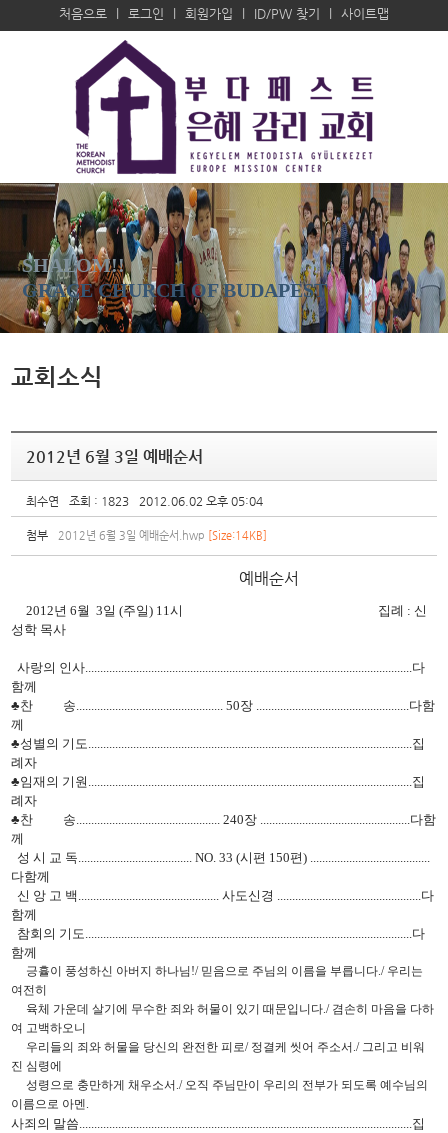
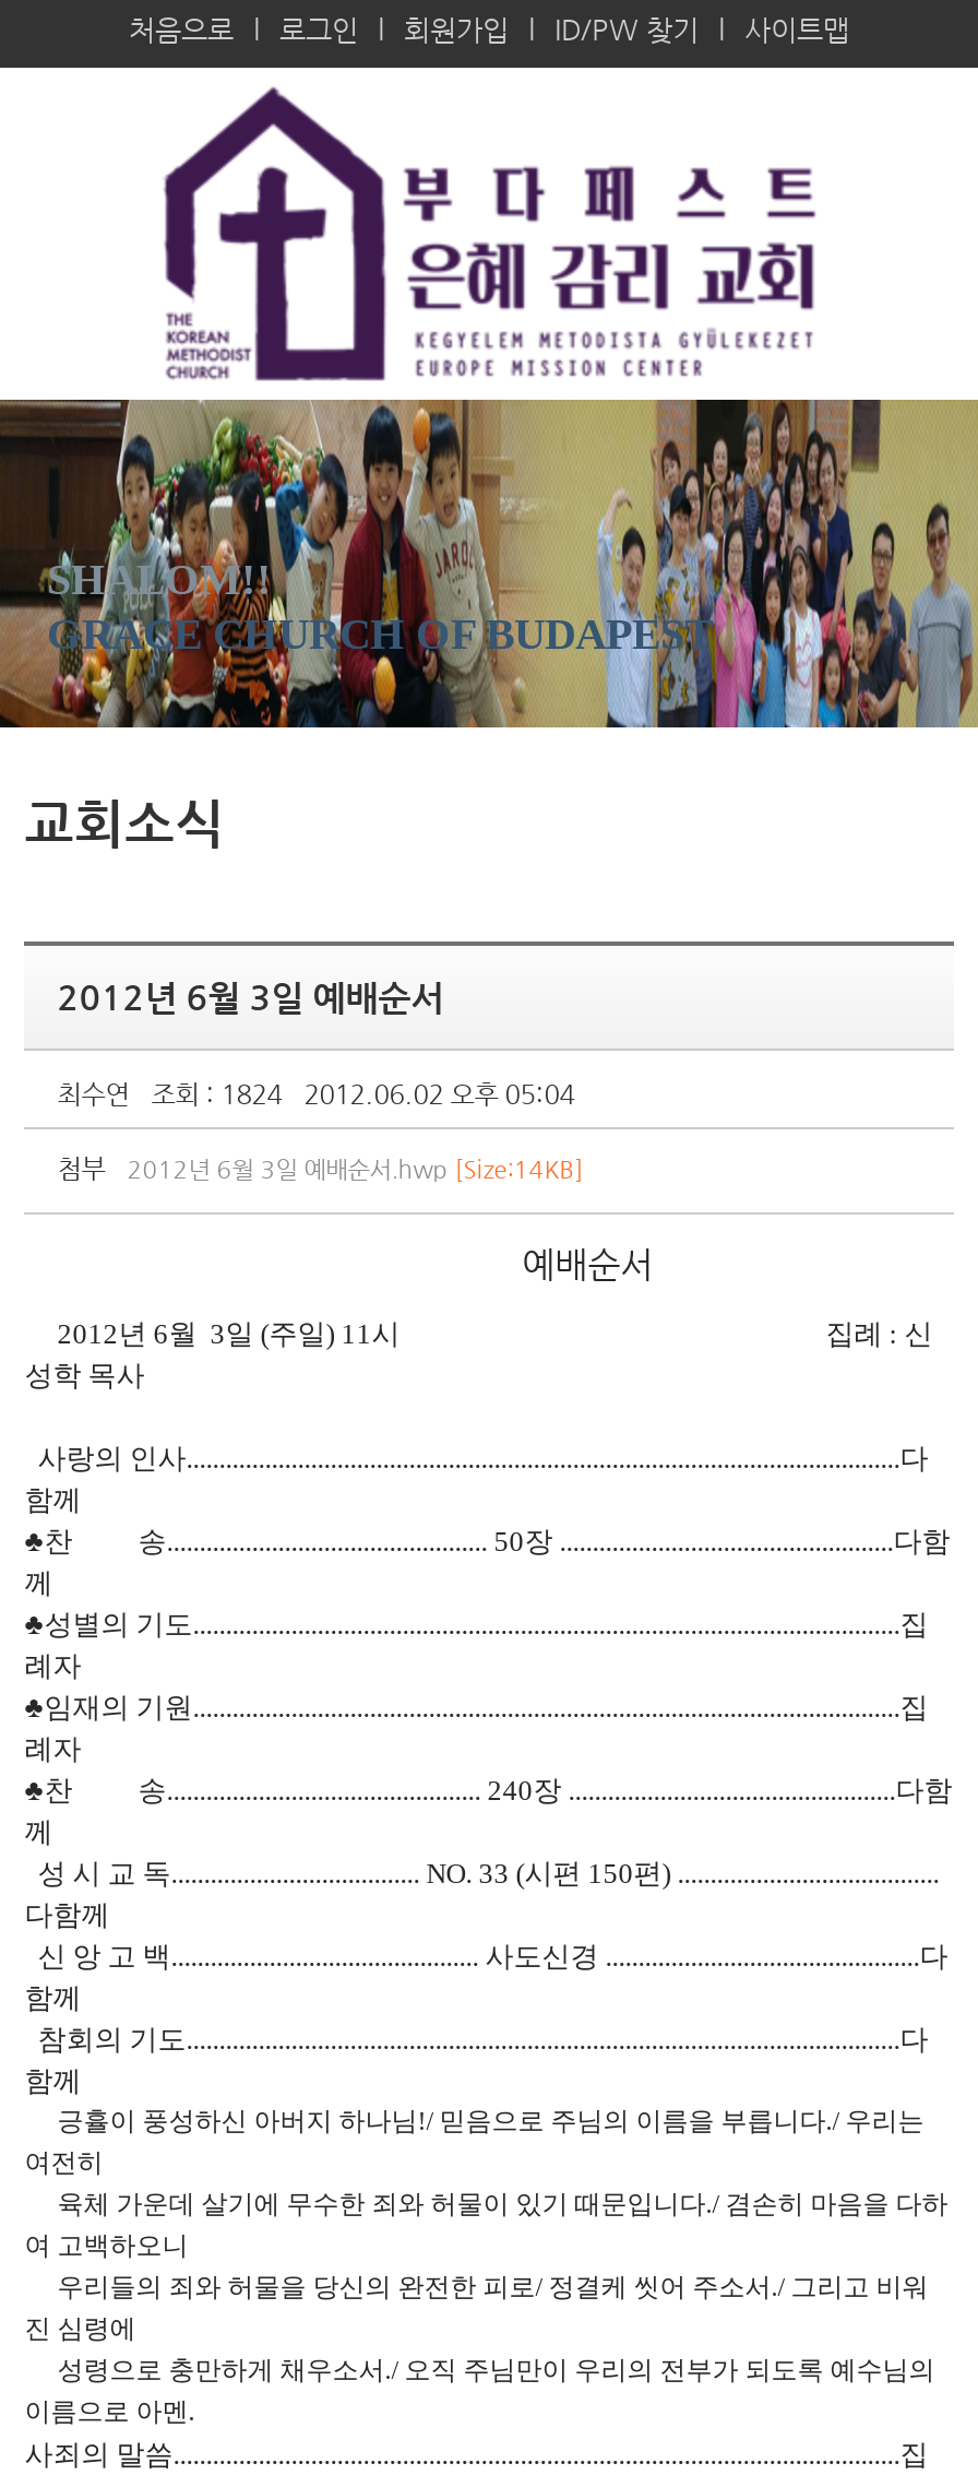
[26,494,263,508] 최수연 조회 : 1823 2012.06.02 오후 05:04 -> [57,1079,575,1110] 최수연 조회 : 1824 2012.06.02 오후 05:04

